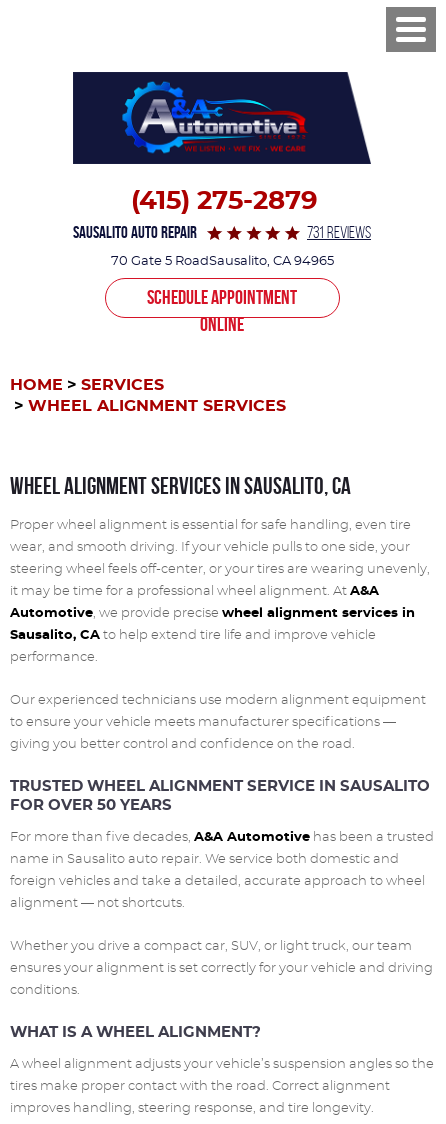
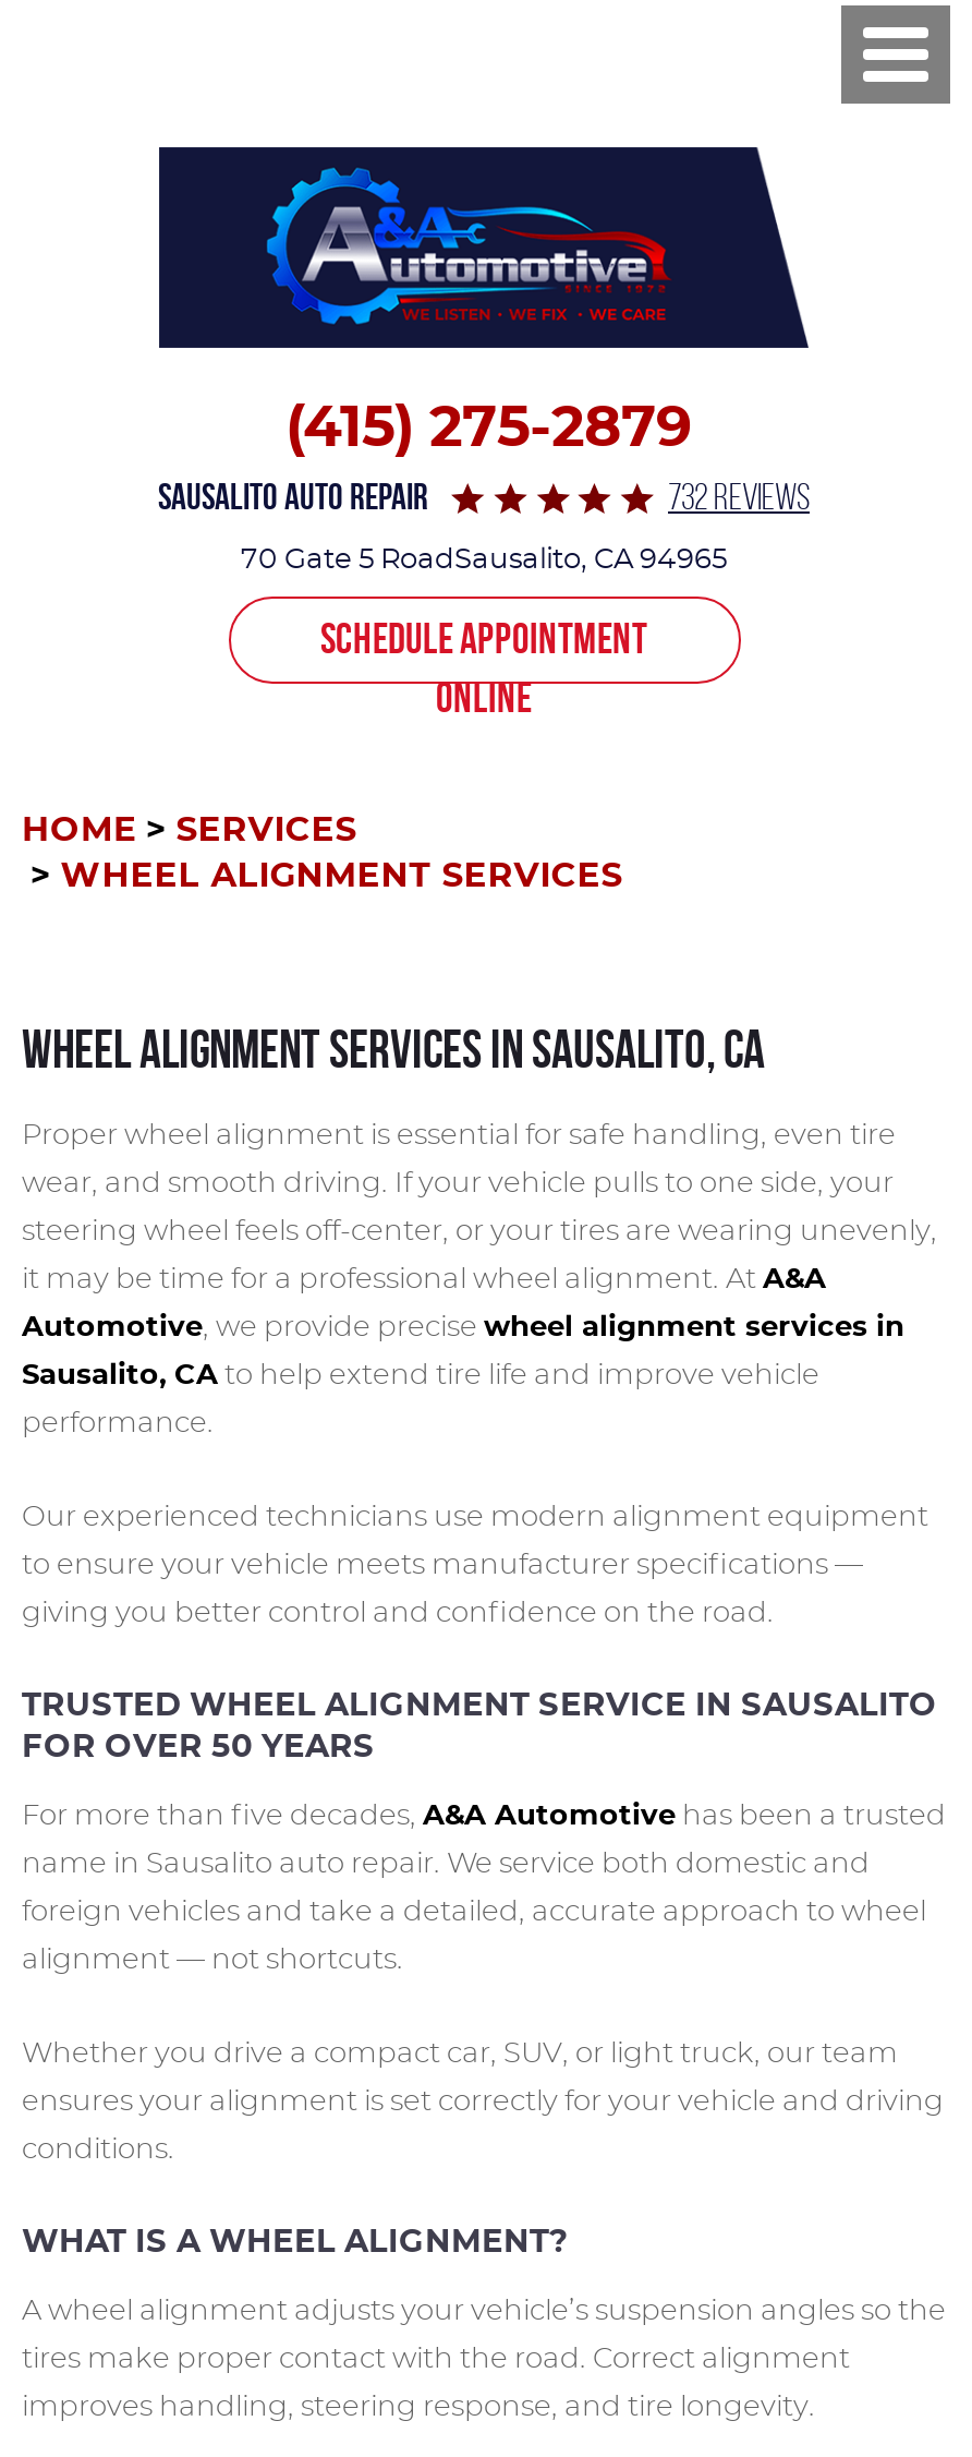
[307,223,371,241] 731 REVIEWS -> [668,477,810,516] 732 REVIEWS

